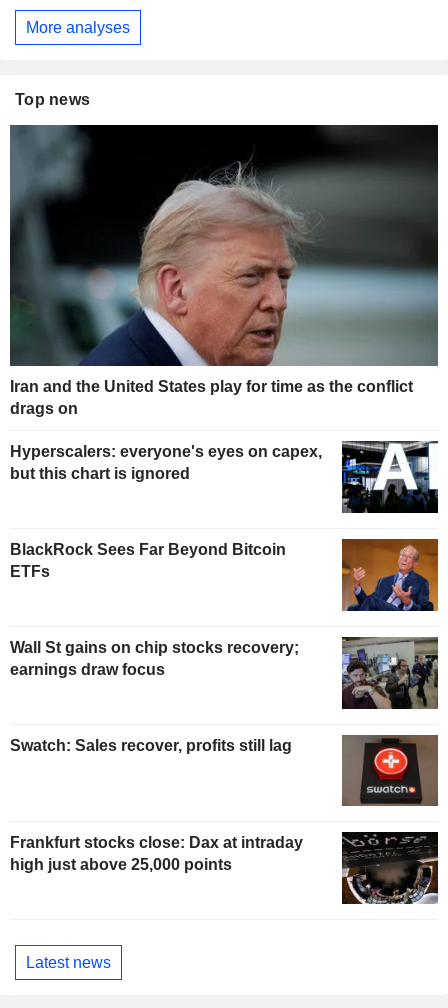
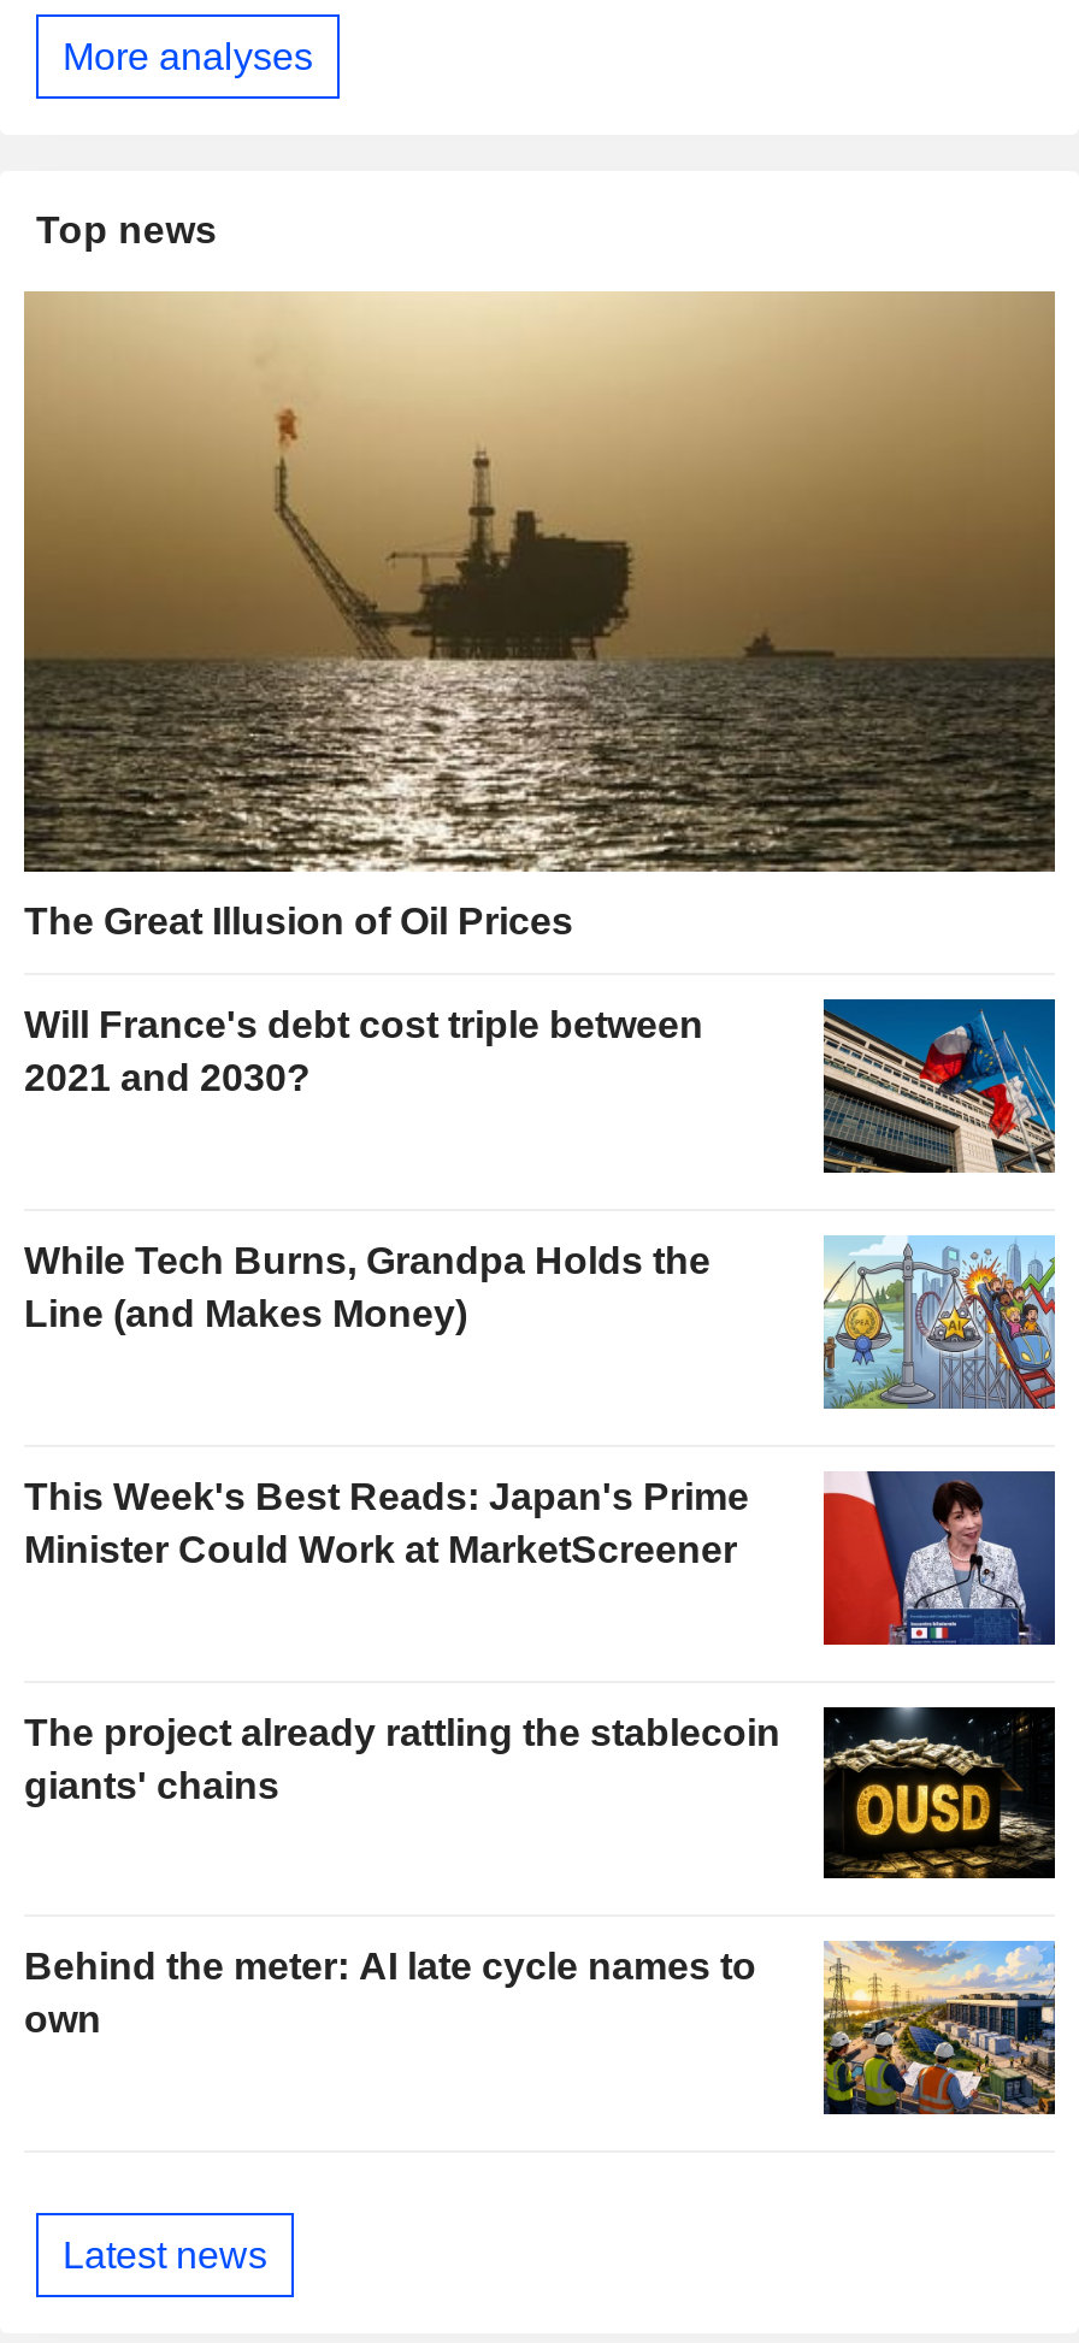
[9,124,439,417] [image] | Iran and the United States play for time as the conflict | drags on -> [22,289,1057,942] [image] | The Great Illusion of Oil Prices
[10,443,322,482] Hyperscalers: everyone's eyes on capex, | but this chart is ignored -> [24,1004,703,1098] Will France's debt cost triple between | 2021 and 2030?
[342,440,439,514] [image] -> [821,997,1057,1175] [image]
[10,541,286,580] BlackRock Sees Far Beyond Bitcoin | ETFs -> [24,1240,711,1334] While Tech Burns, Grandpa Holds the | Line (and Makes Money)
[341,538,439,612] [image] -> [821,1235,1057,1411] [image]
[10,639,299,678] Wall St gains on chip stocks recovery; | earnings draw focus -> [24,1475,749,1569] This Week's Best Reads: Japan's Prime | Minister Could Work at MarketScreener
[341,636,438,710] [image] -> [821,1471,1055,1647] [image]
[10,736,292,753] Swatch: Sales recover, profits still lag -> [24,1711,780,1805] The project already rattling the stablecoin | giants' chains
[341,734,439,807] [image] -> [821,1705,1057,1881] [image]
[10,831,438,905] [image] | Frankfurt stocks close: Dax at intraday | high just above 25,000 points -> [24,1938,1057,2117] [image] | Behind the meter: AI late cycle names to | own

